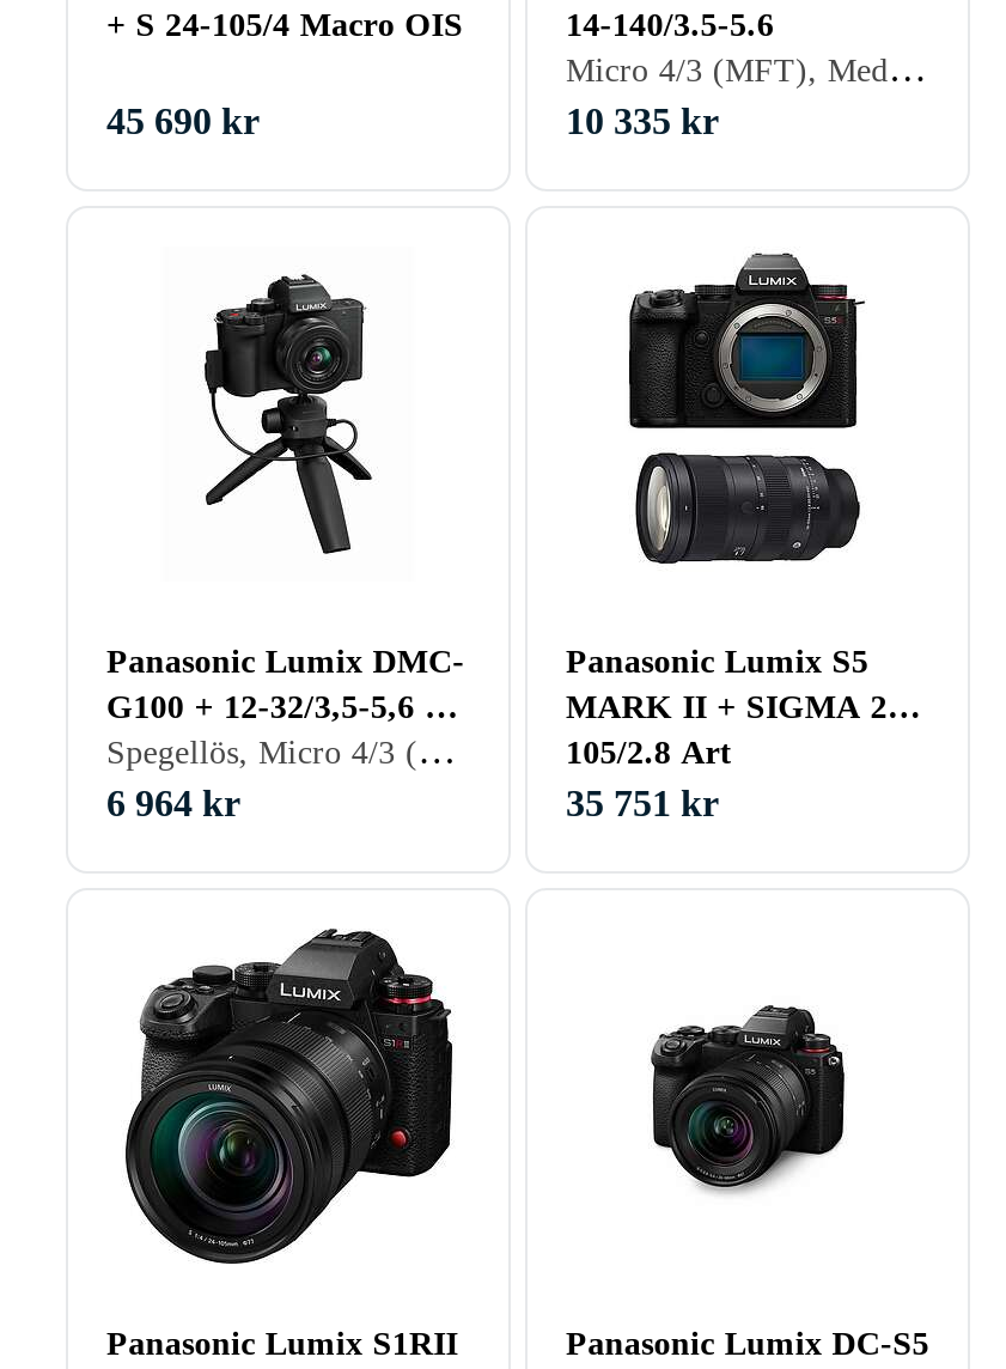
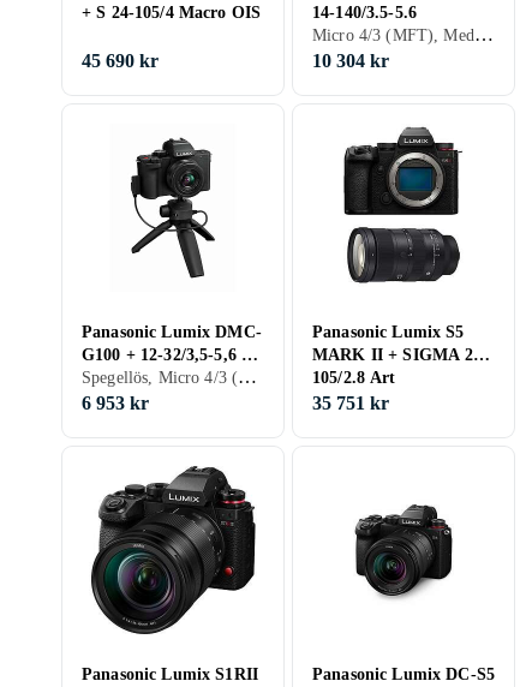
[566,101,719,141] 10 335 kr -> [312,50,389,71] 10 304 kr
[106,783,240,823] 6 964 kr -> [82,393,149,413] 6 953 kr

